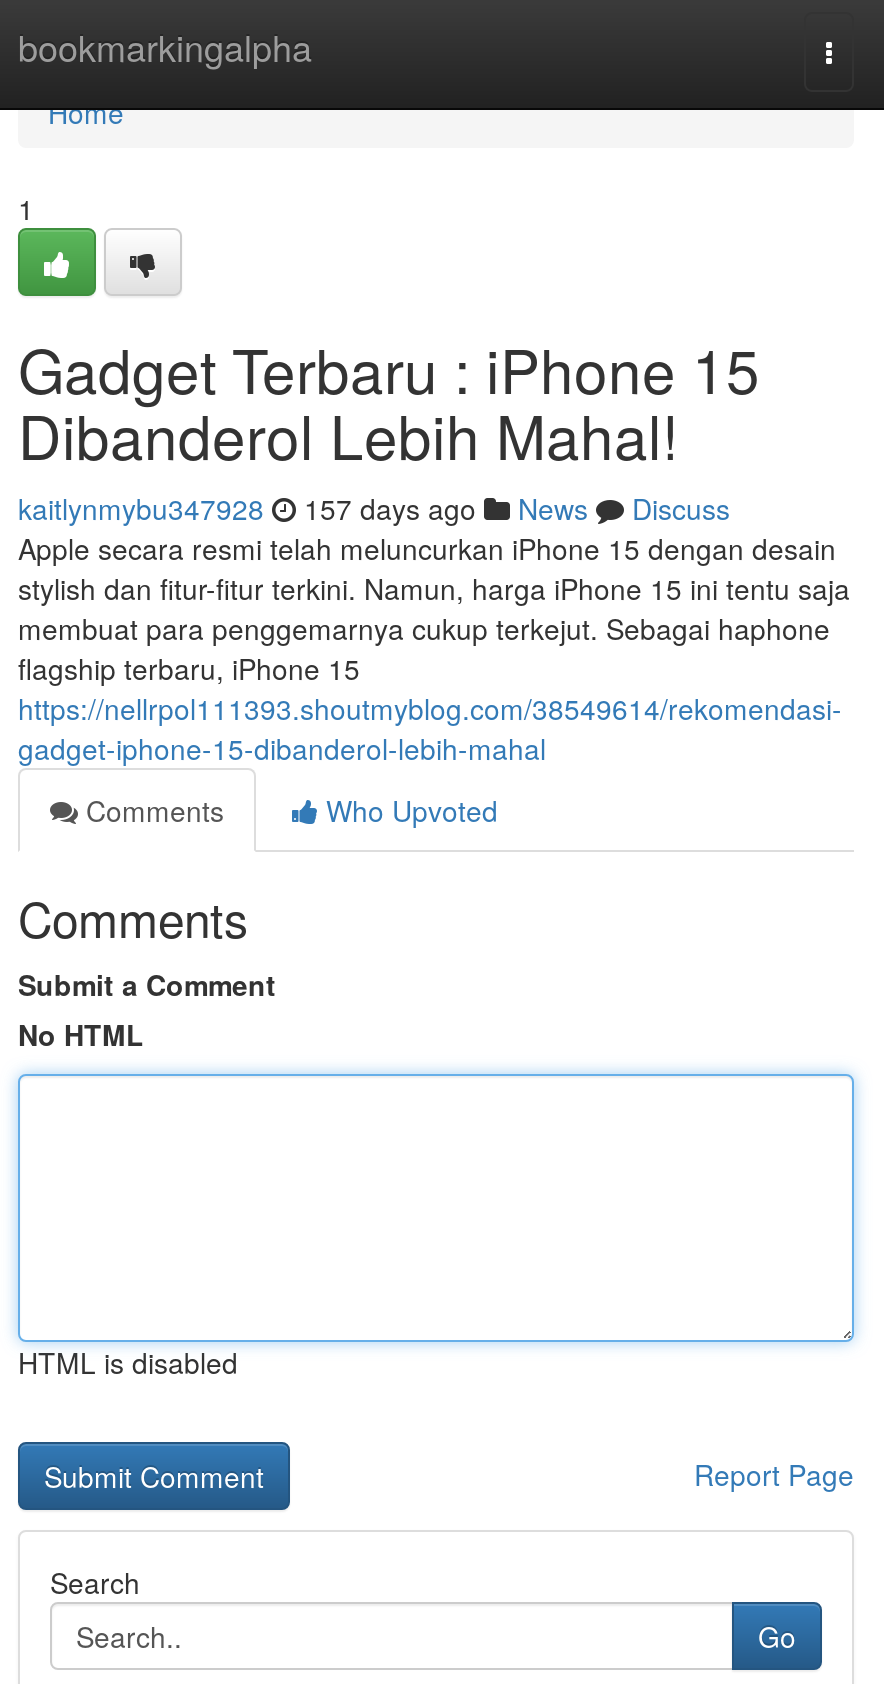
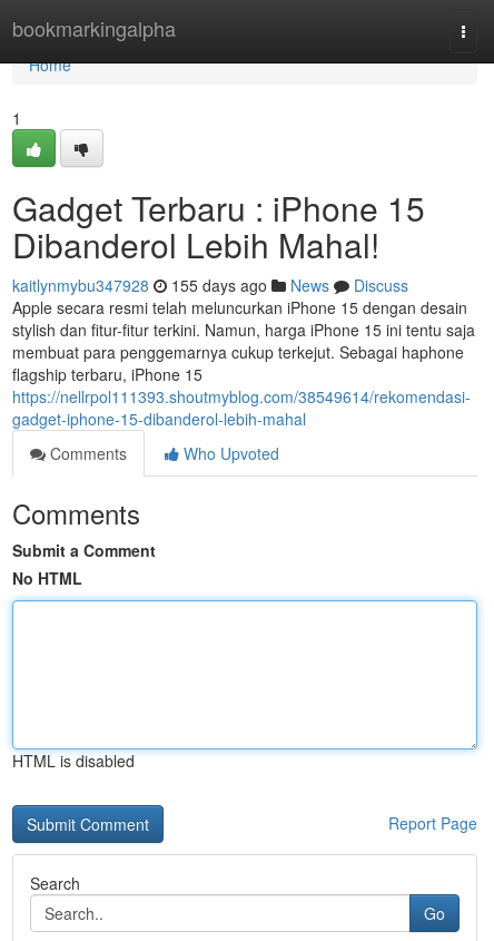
[18,488,730,528] kaitlynmybu347928 157 days ago News Discuss -> [12,274,408,296] kaitlynmybu347928 155 days ago News Discuss

